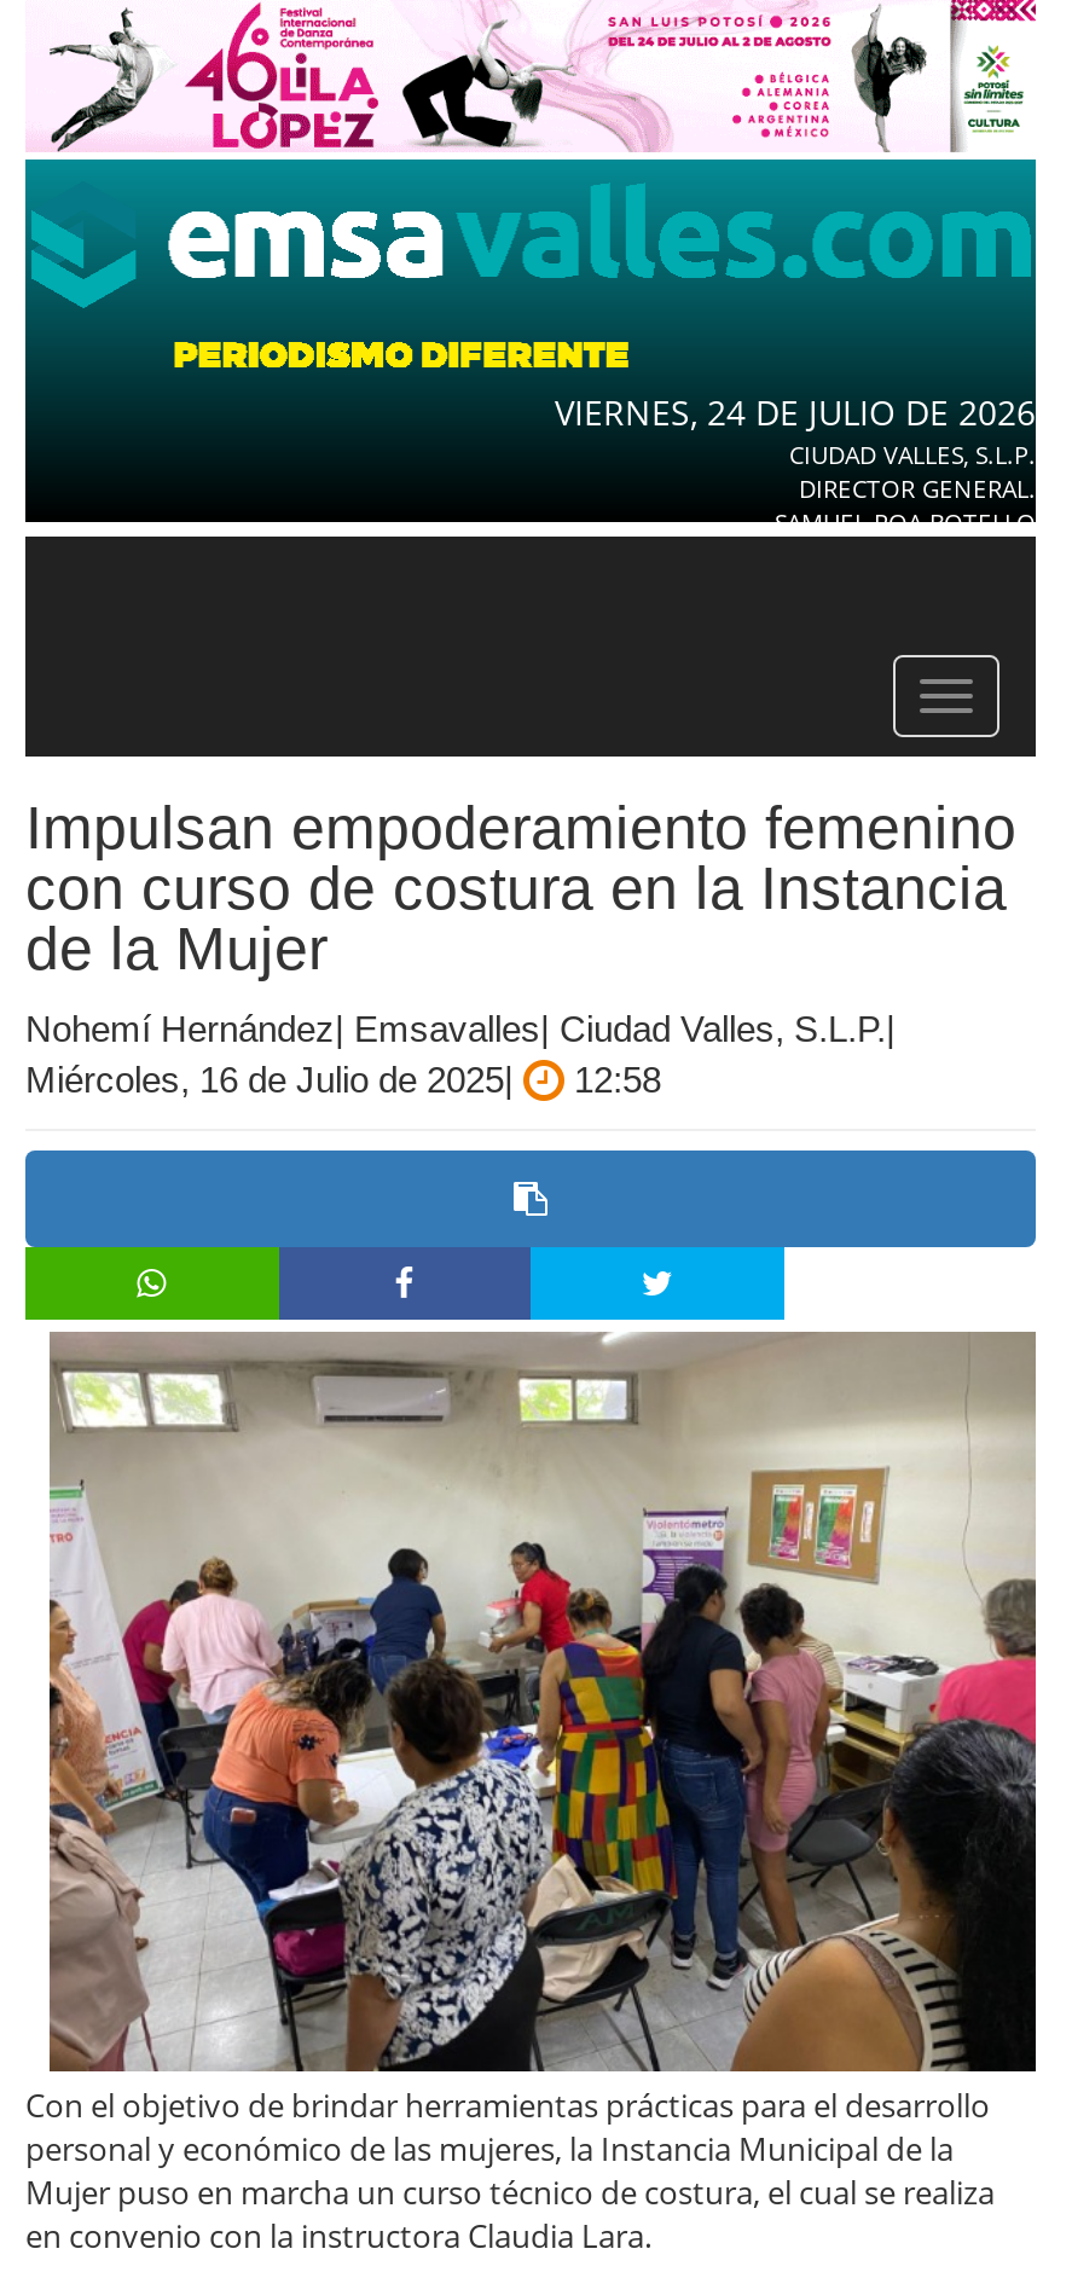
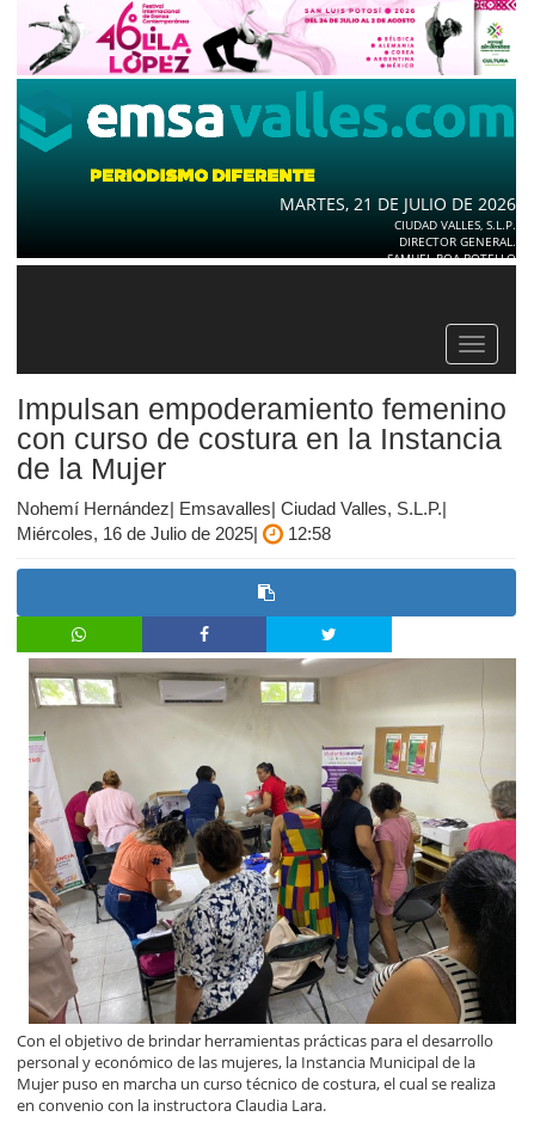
[555,388,1036,434] VIERNES, 24 DE JULIO DE 2026 -> [280,192,516,215] MARTES, 21 DE JULIO DE 2026

